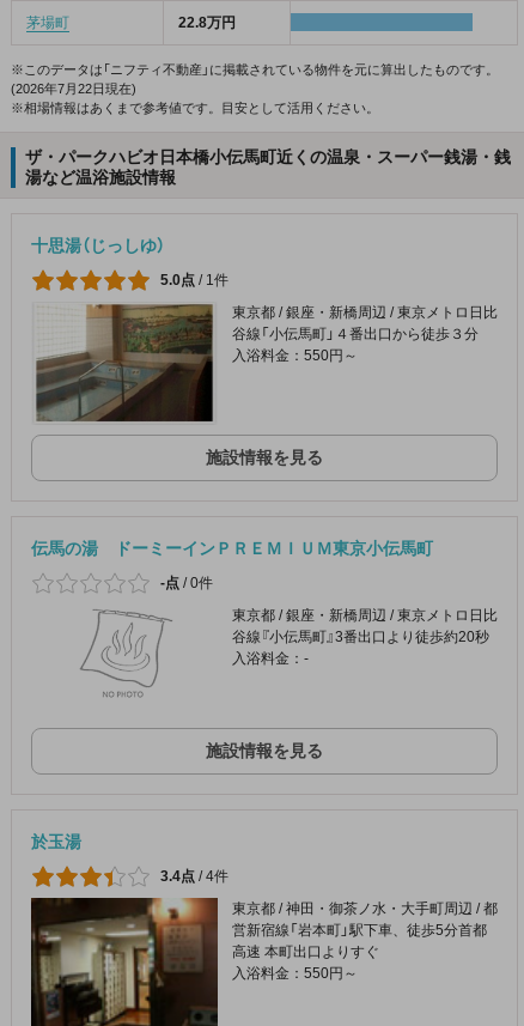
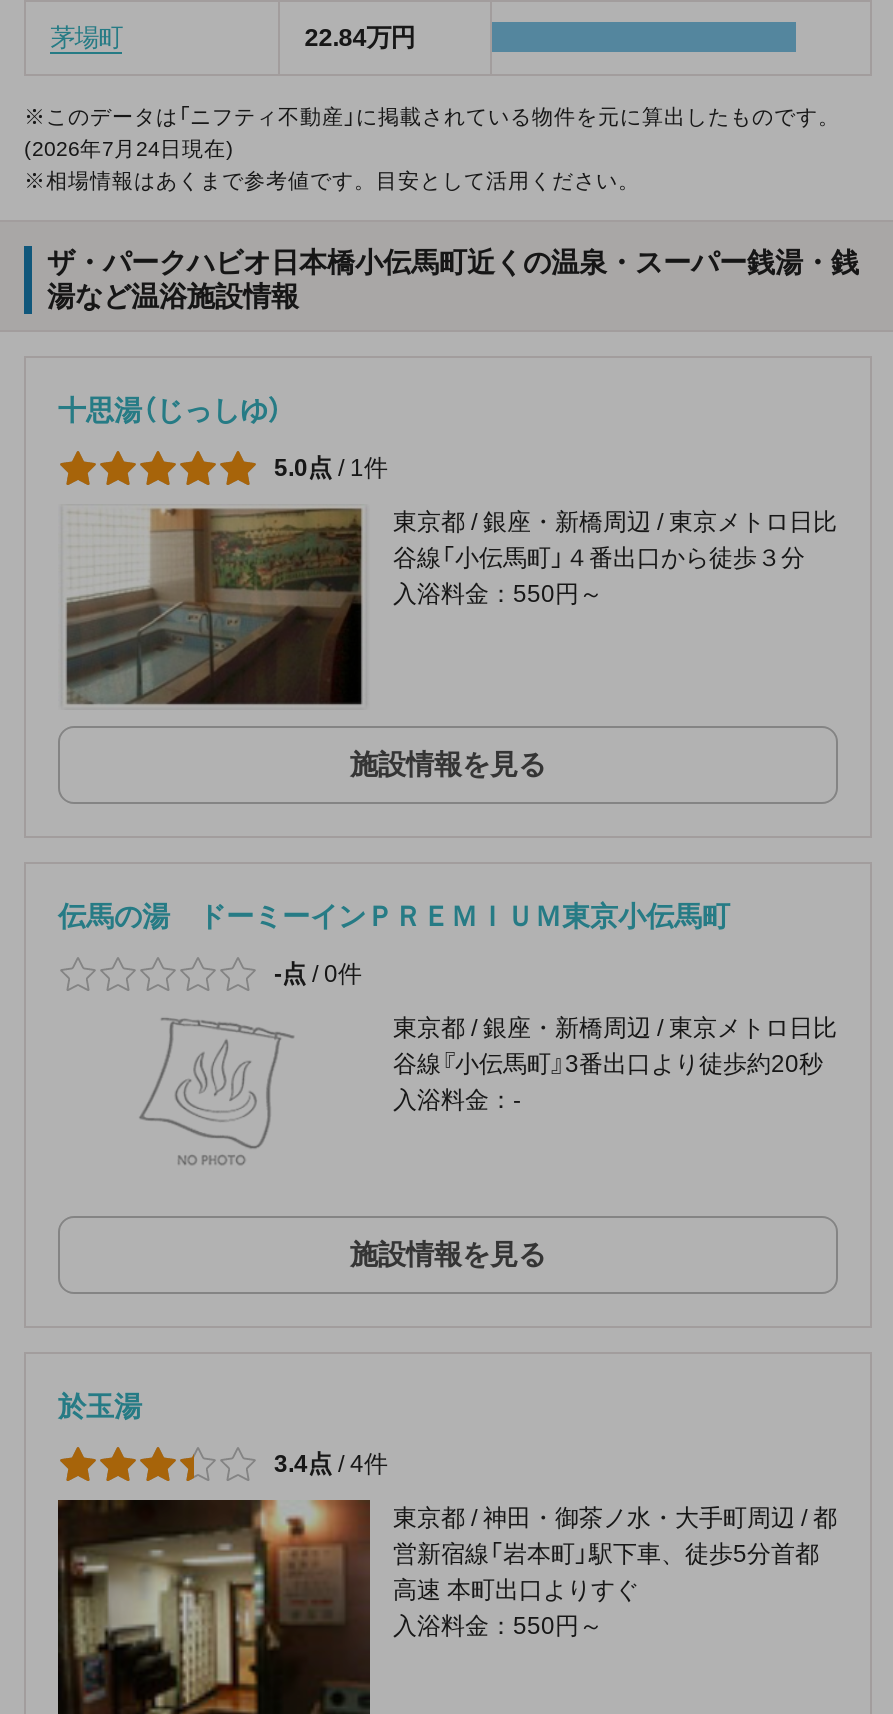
[178,15,236,32] 22.8万円 -> [304,25,414,53] 22.84万円
[11,82,136,96] (2026年7月22日現在) -> [24,137,234,161] (2026年7月24日現在)

